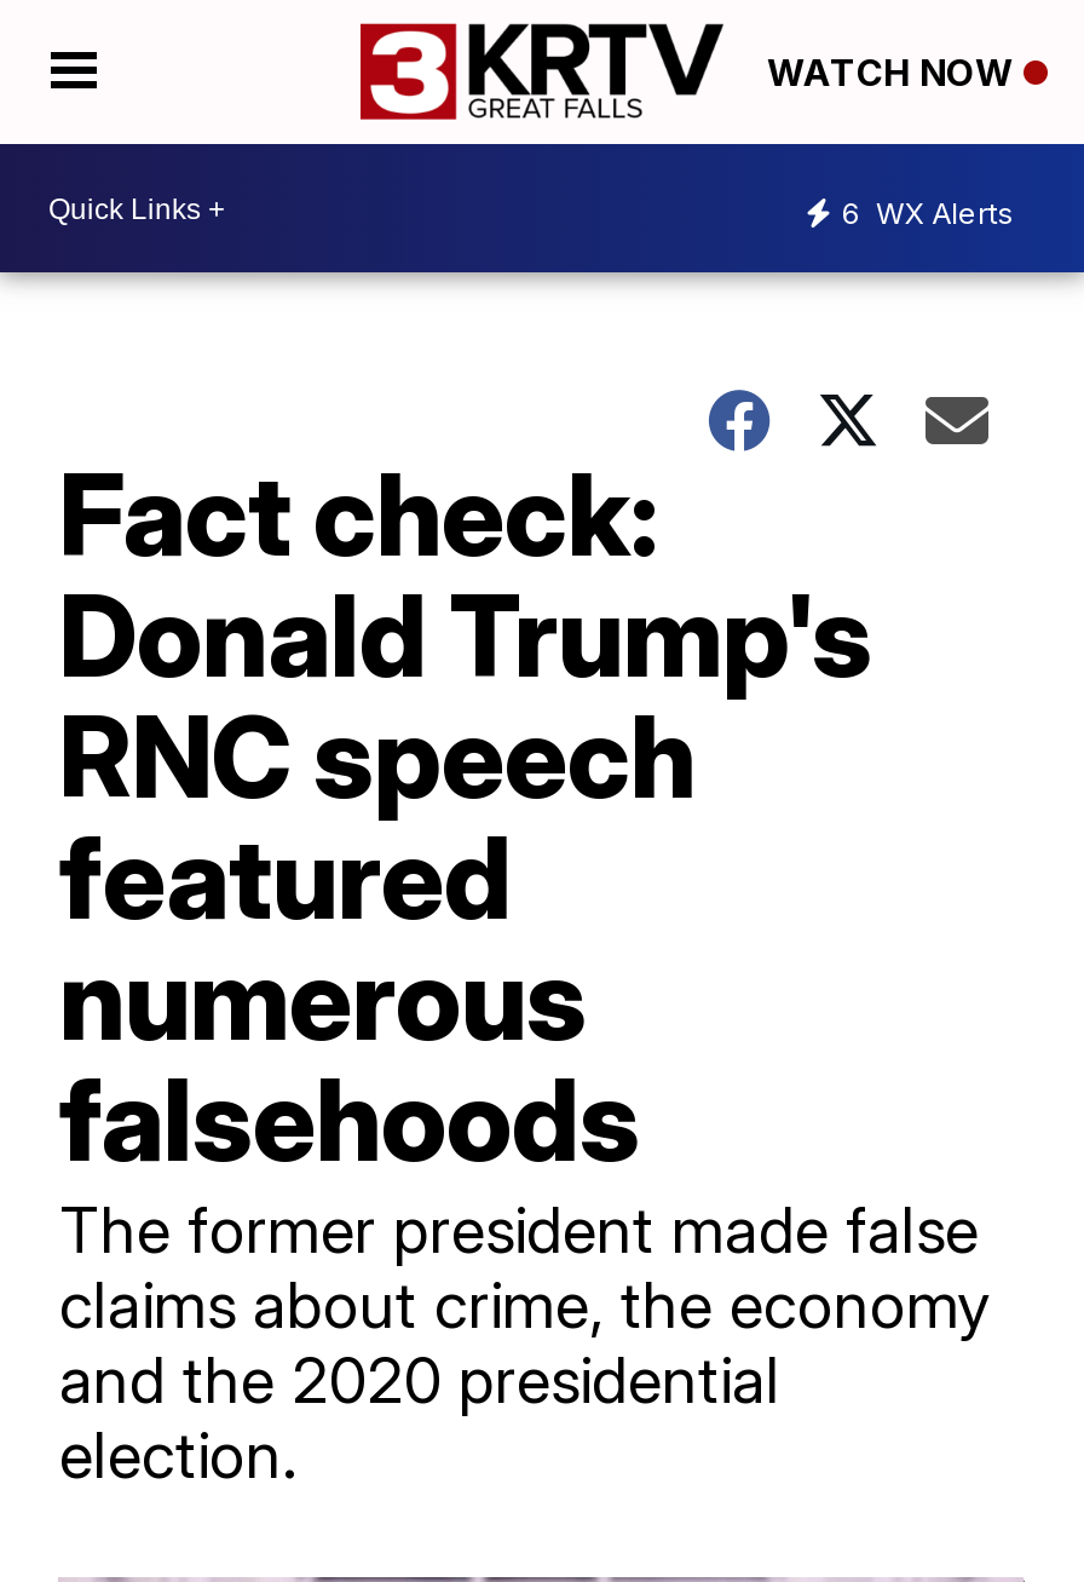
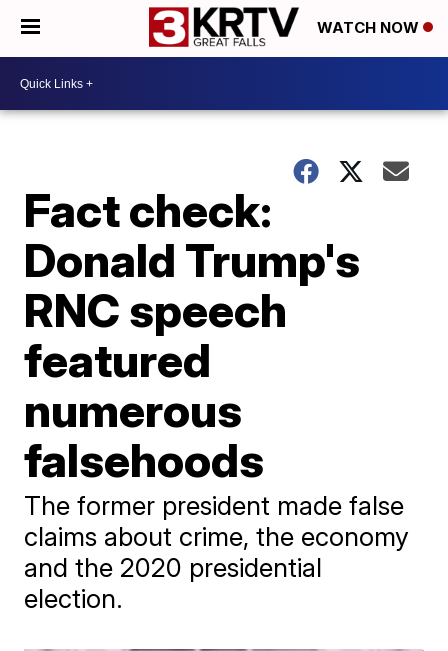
[842,194,1014,230] 6 WX Alerts -> none

